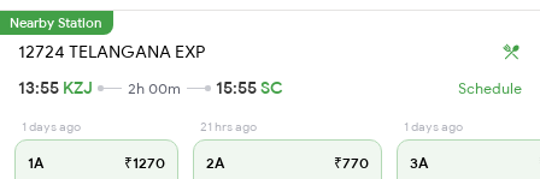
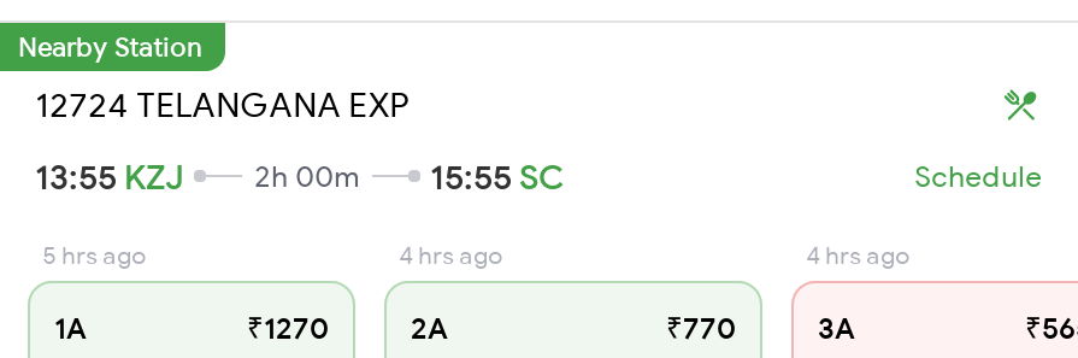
[22,119,81,135] 1 days ago -> [42,239,146,270] 5 hrs ago
[200,119,257,135] 21 hrs ago -> [399,239,502,270] 4 hrs ago
[404,119,463,135] 1 days ago -> [806,239,909,270] 4 hrs ago

